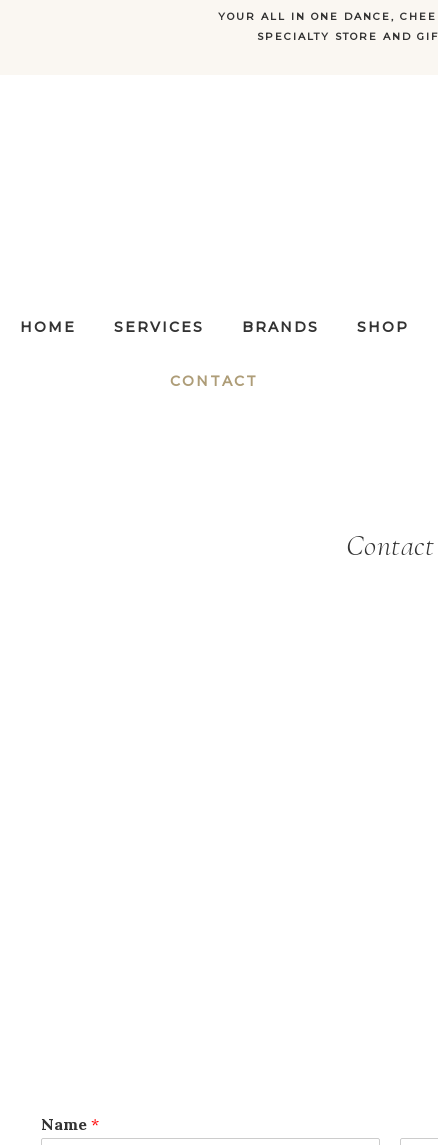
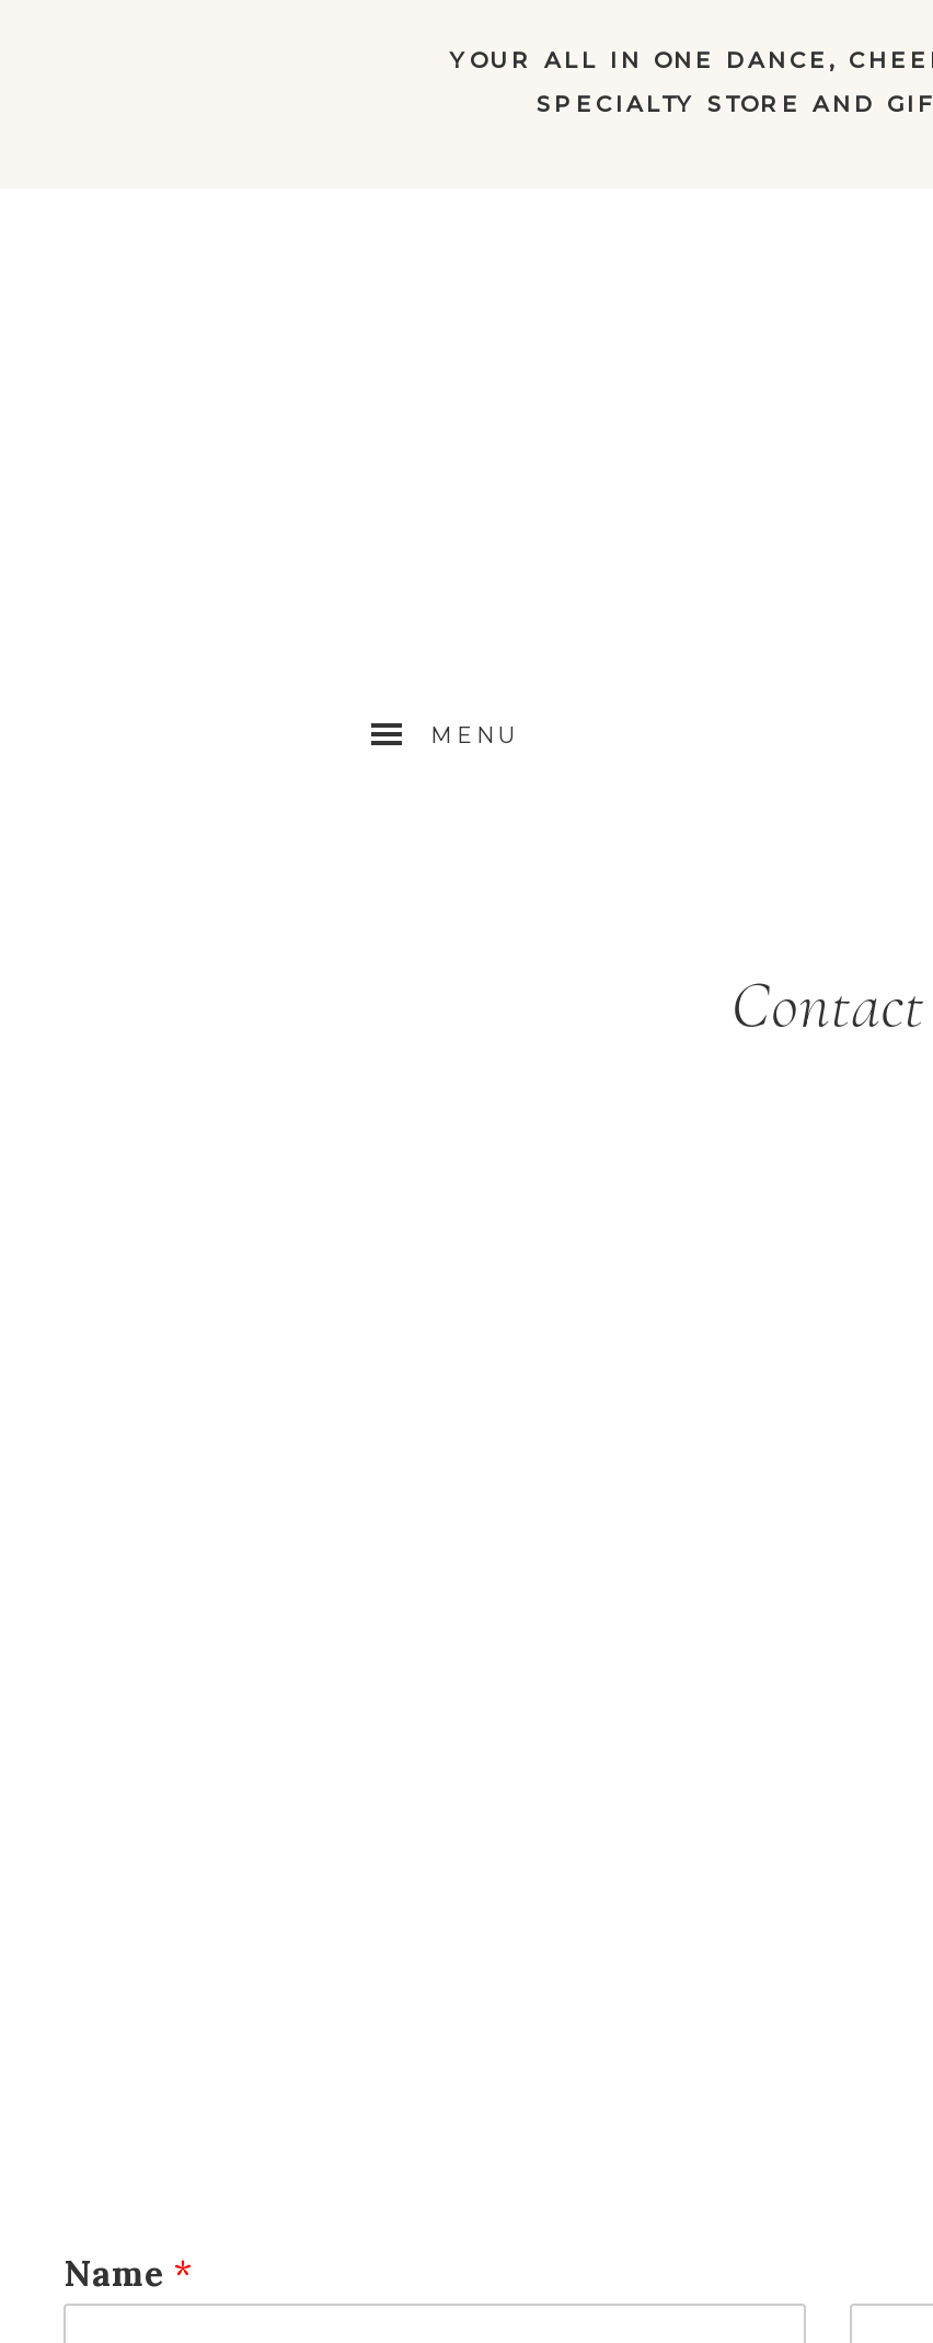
[19,318,408,390] HOME | SERVICES | BRANDS | SHOP | CONTACT -> [430,721,520,750] MENU

